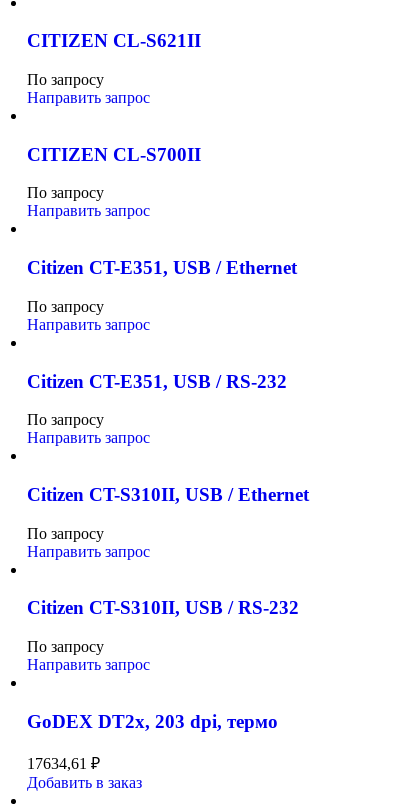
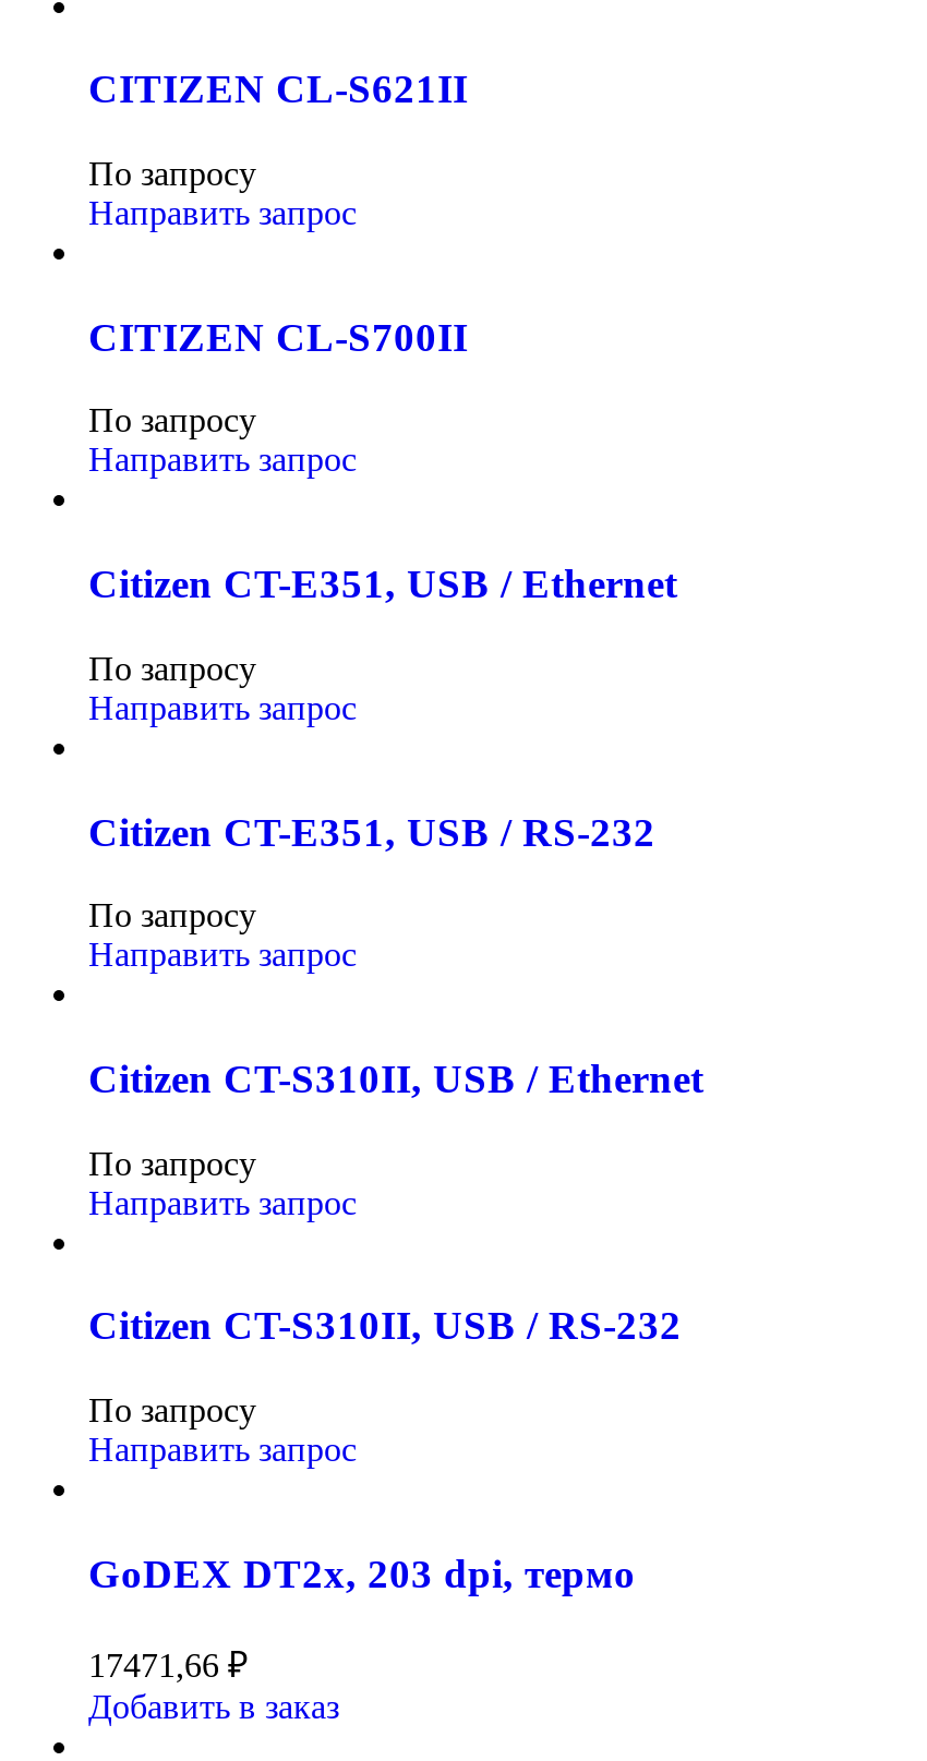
[27,755,100,772] 17634,61 ₽ -> [88,1646,248,1683] 17471,66 ₽

